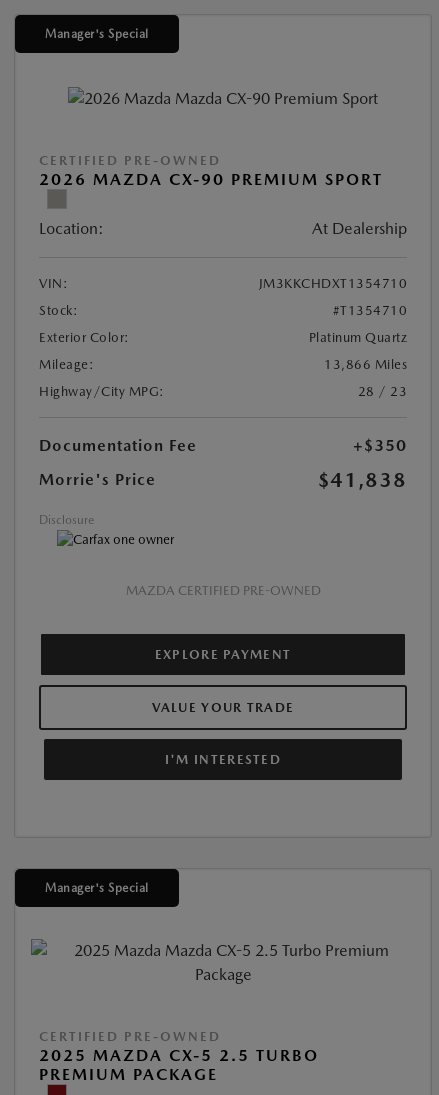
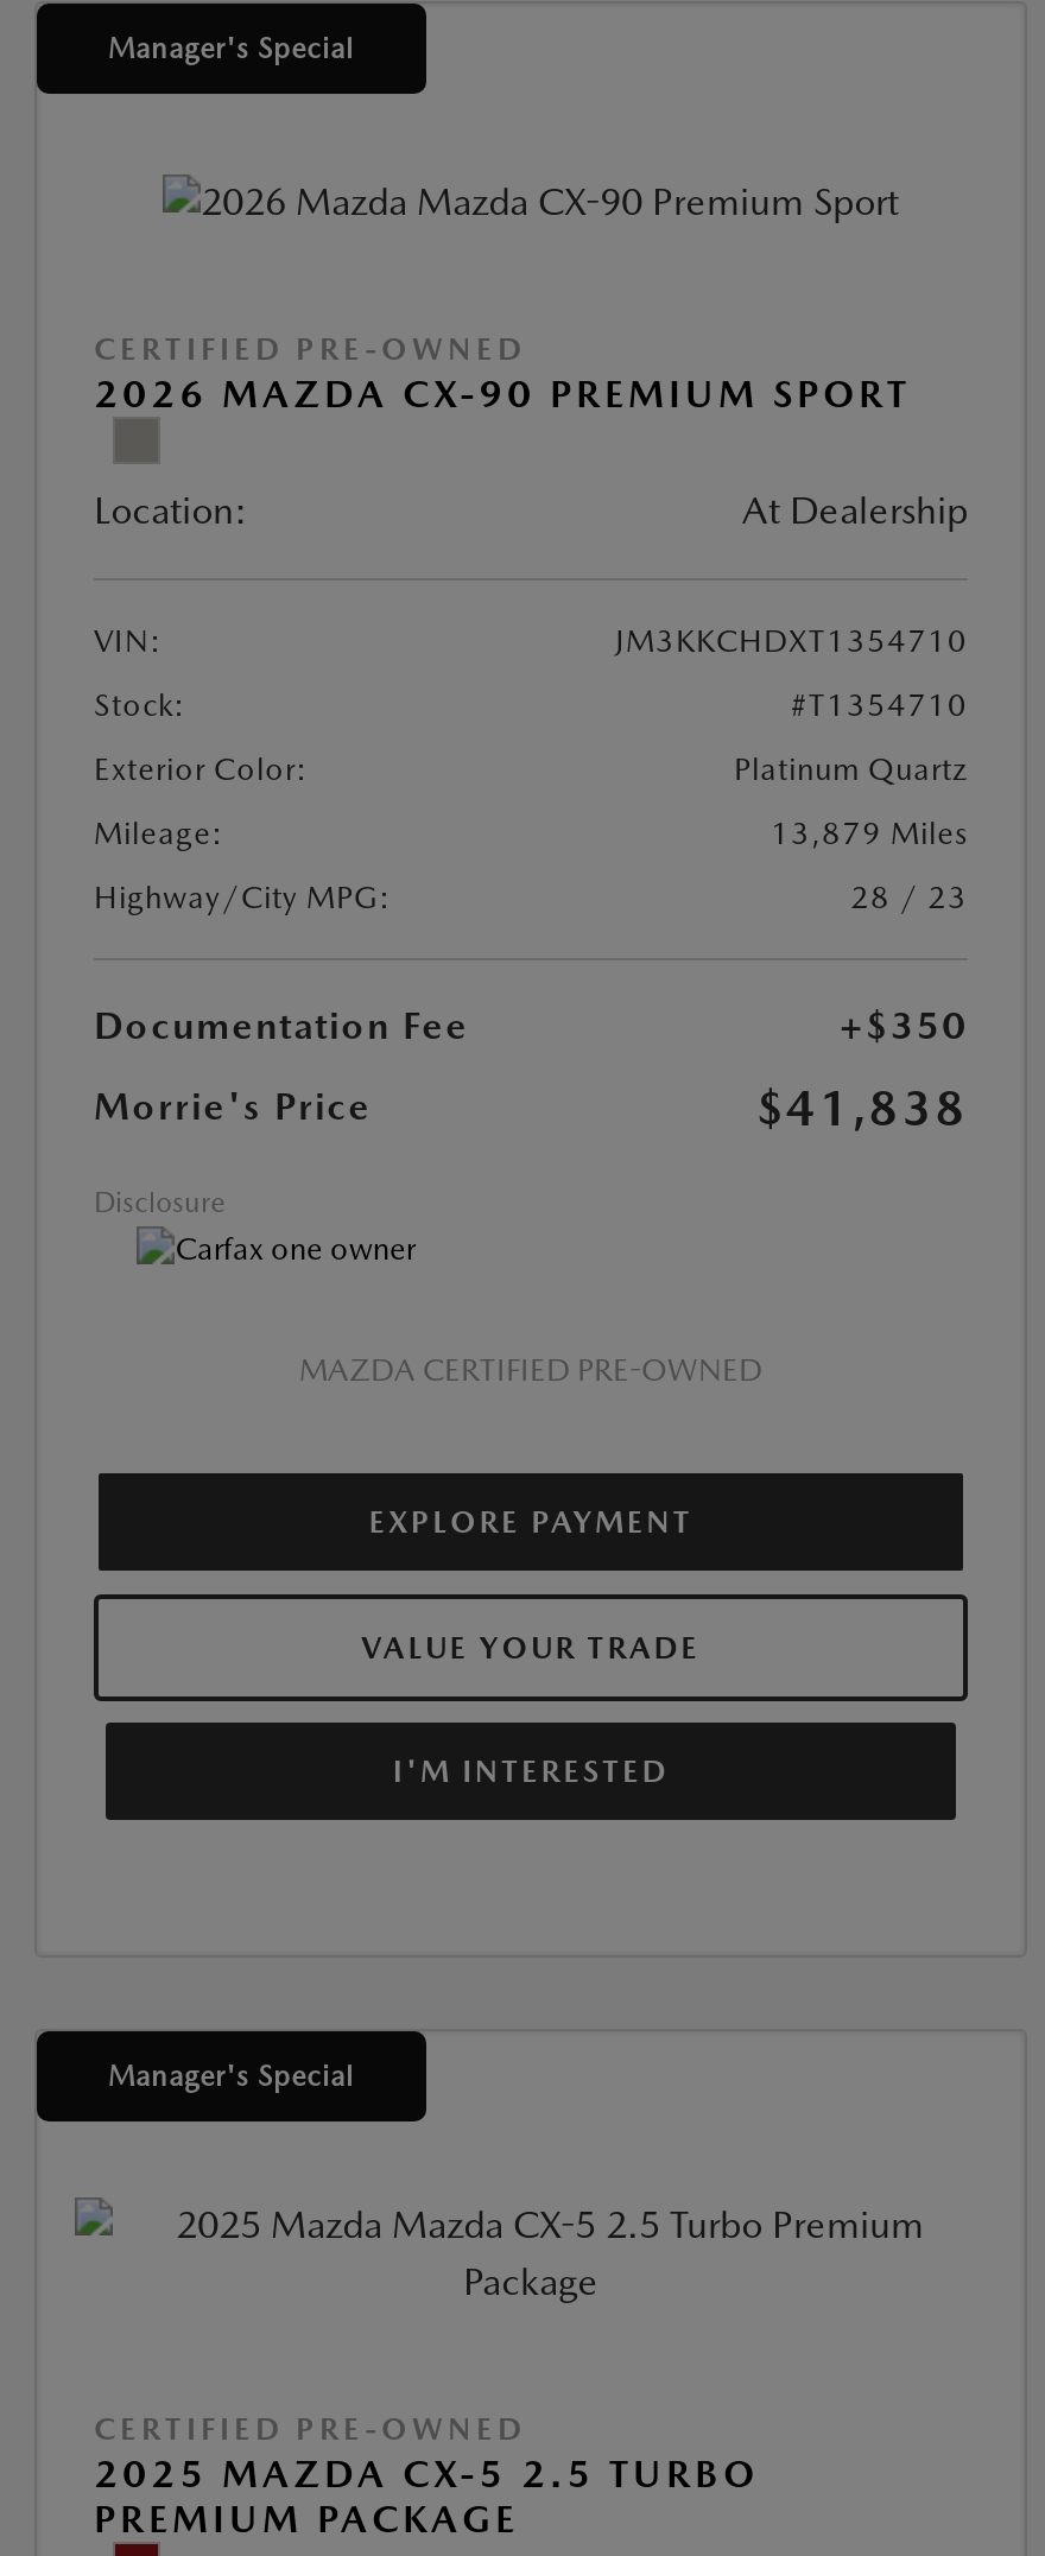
[324,357,407,372] 13,866 Miles -> [771,815,968,850] 13,879 Miles

